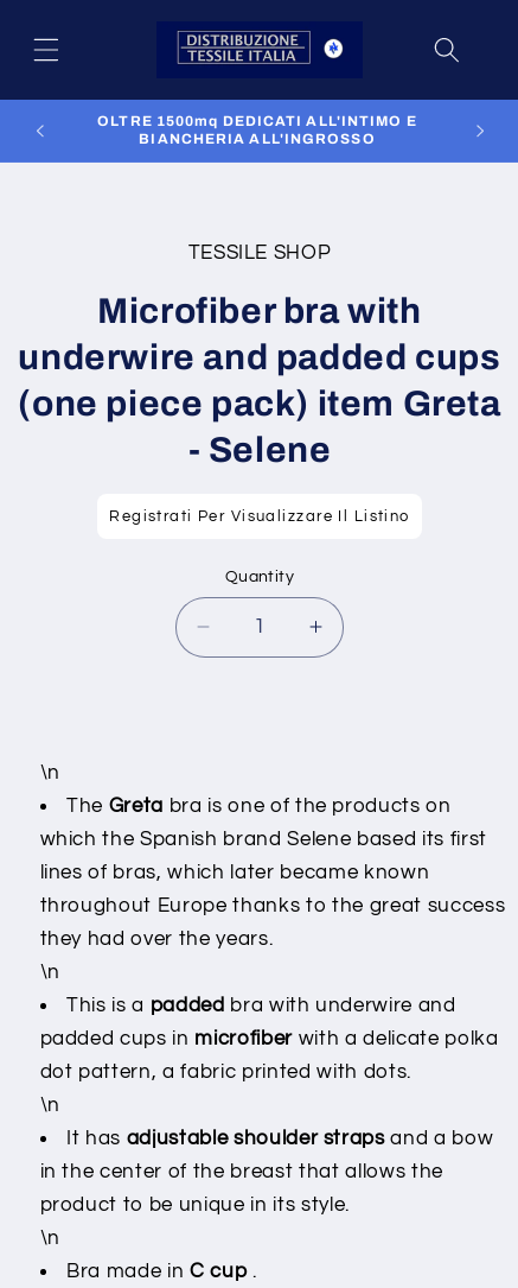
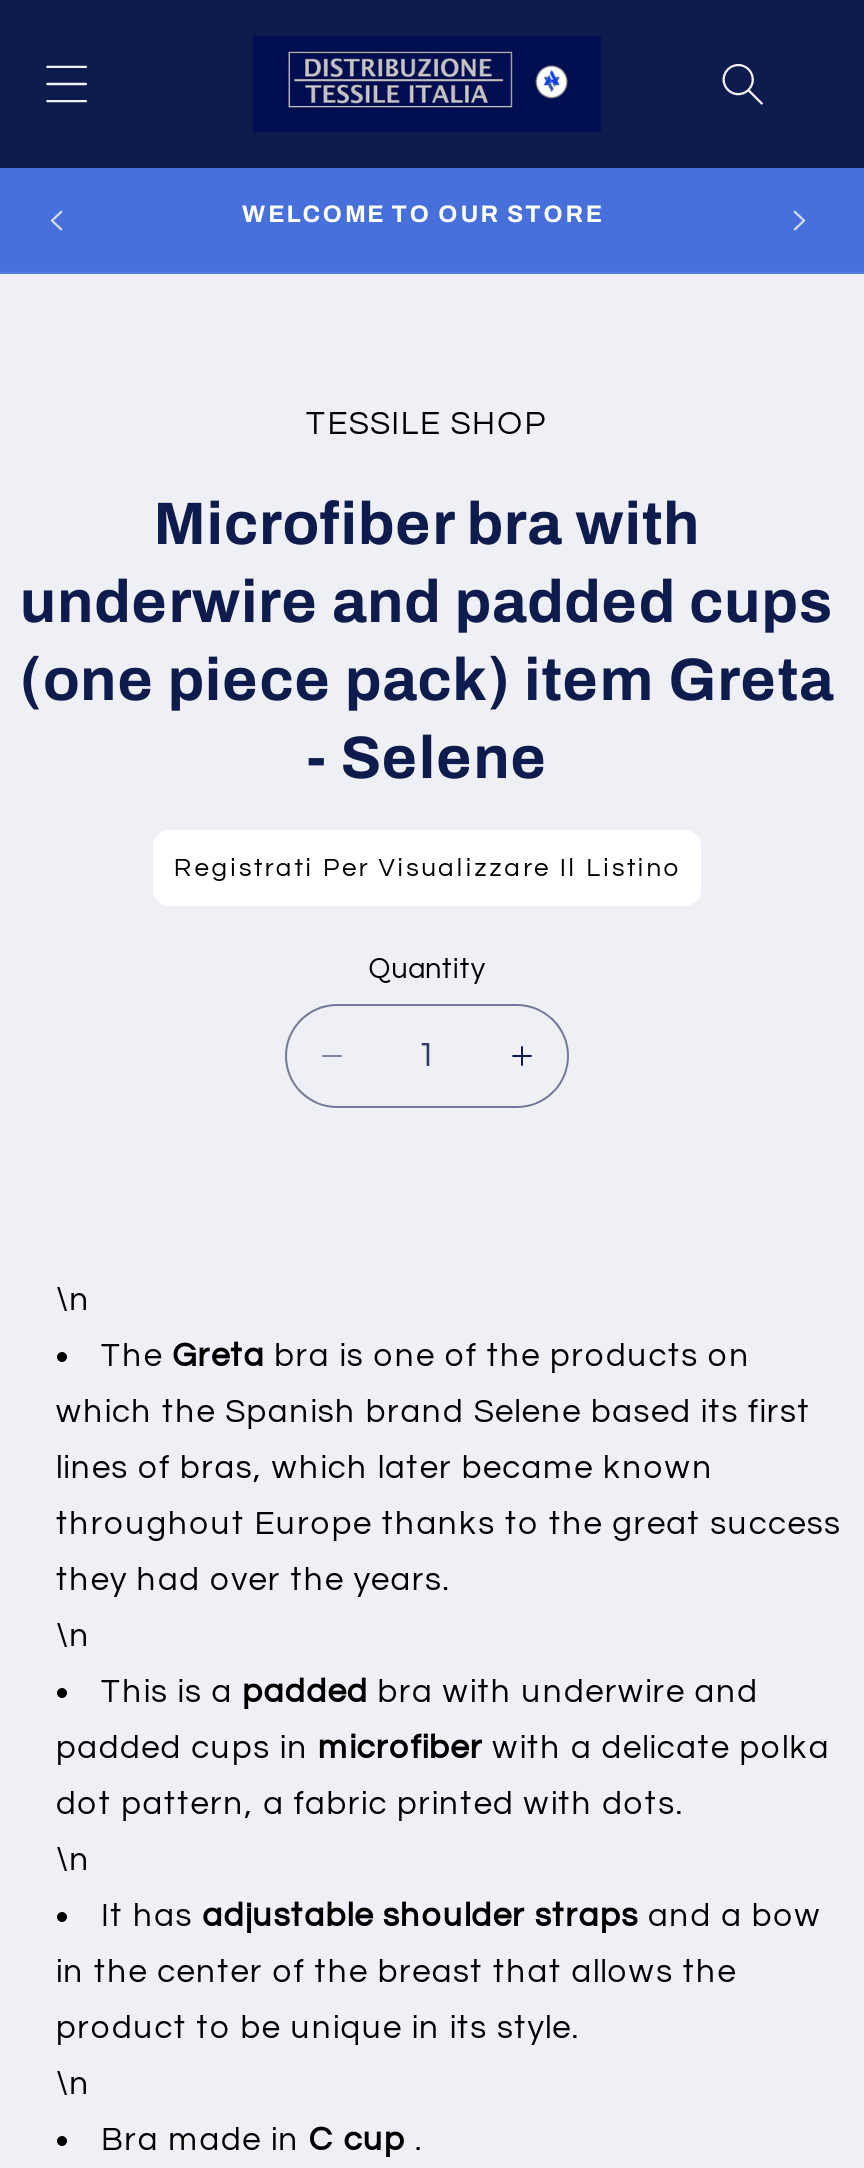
[98,113,417,147] OLTRE 1500mq DEDICATI ALL'INTIMO E | BIANCHERIA ALL'INGROSSO -> none

